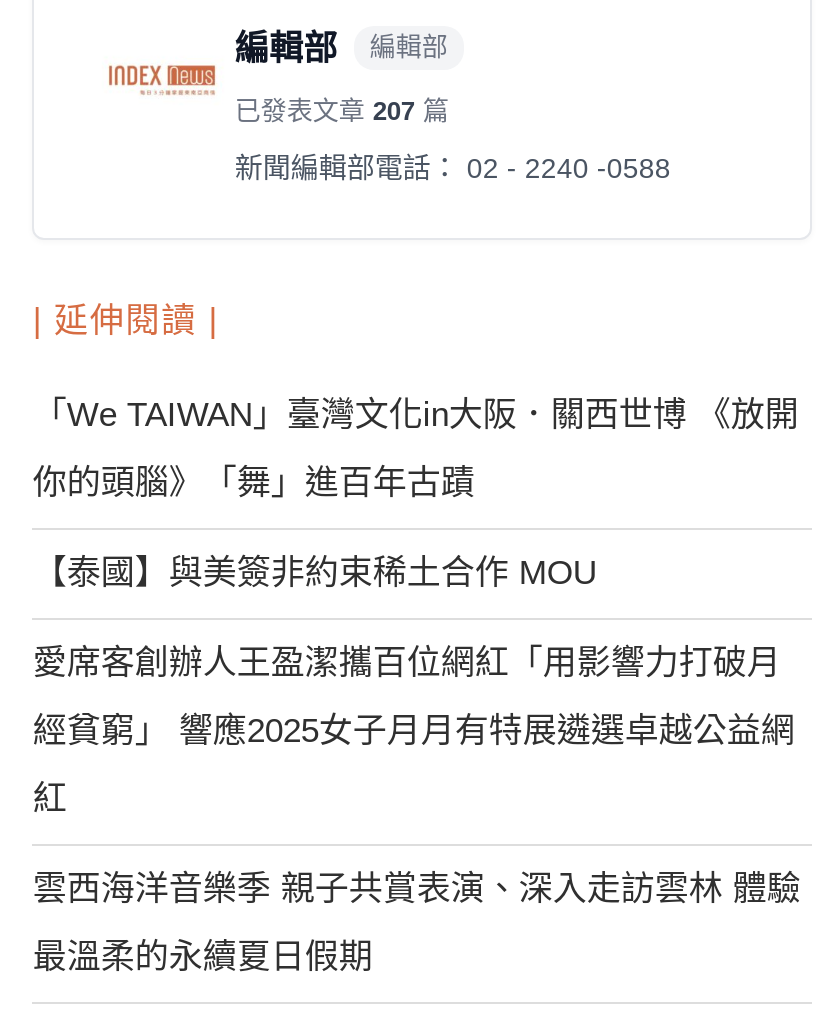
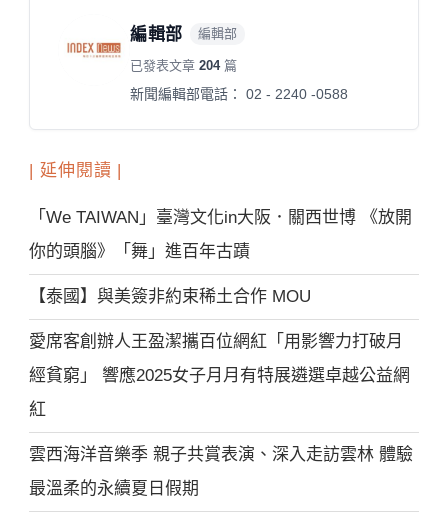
[235,95,449,125] 已發表文章207篇 -> [130,58,237,73] 已發表文章204篇

